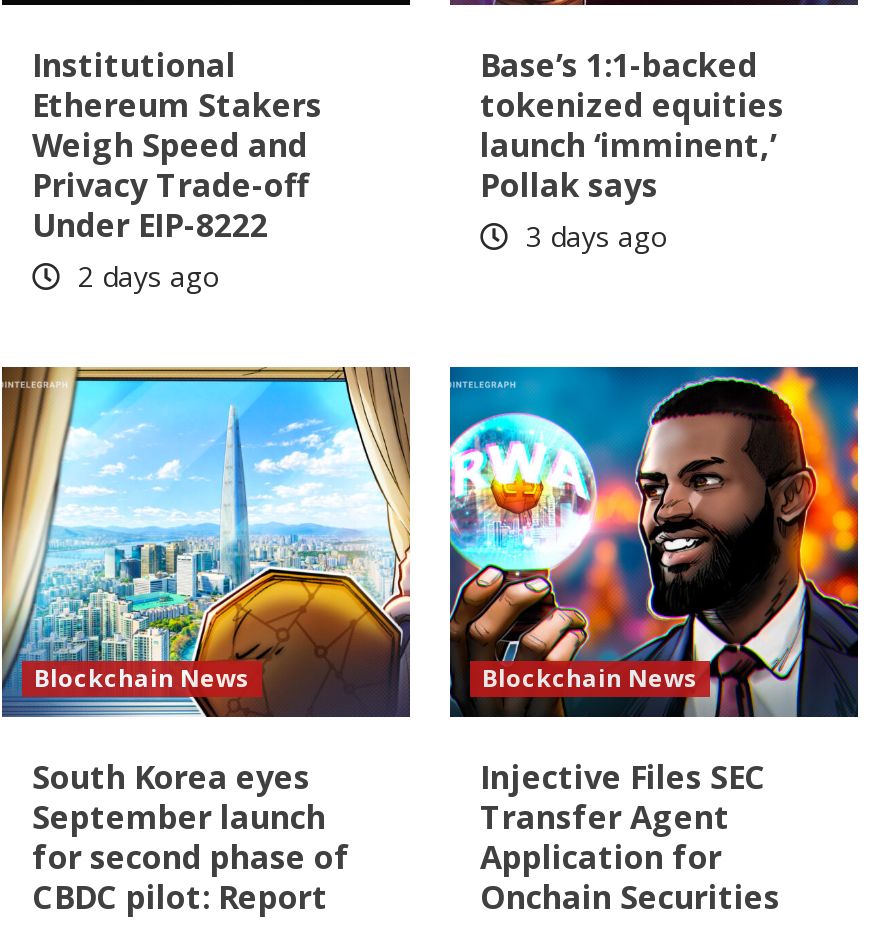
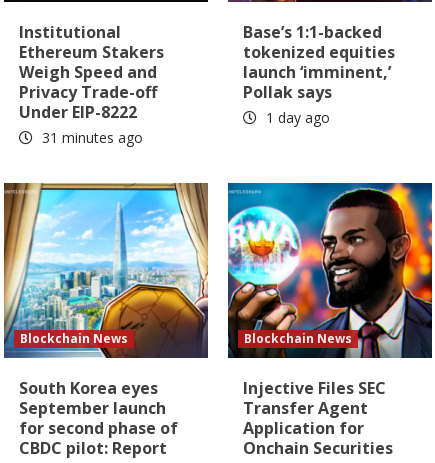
[518,217,668,255] 3 days ago -> [262,108,330,127] 1 day ago
[70,257,220,295] 2 days ago -> [38,128,143,147] 31 minutes ago

